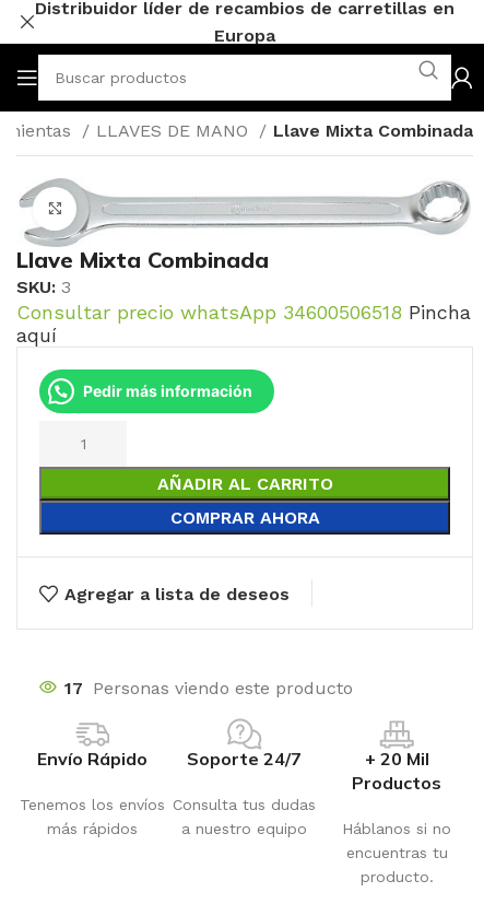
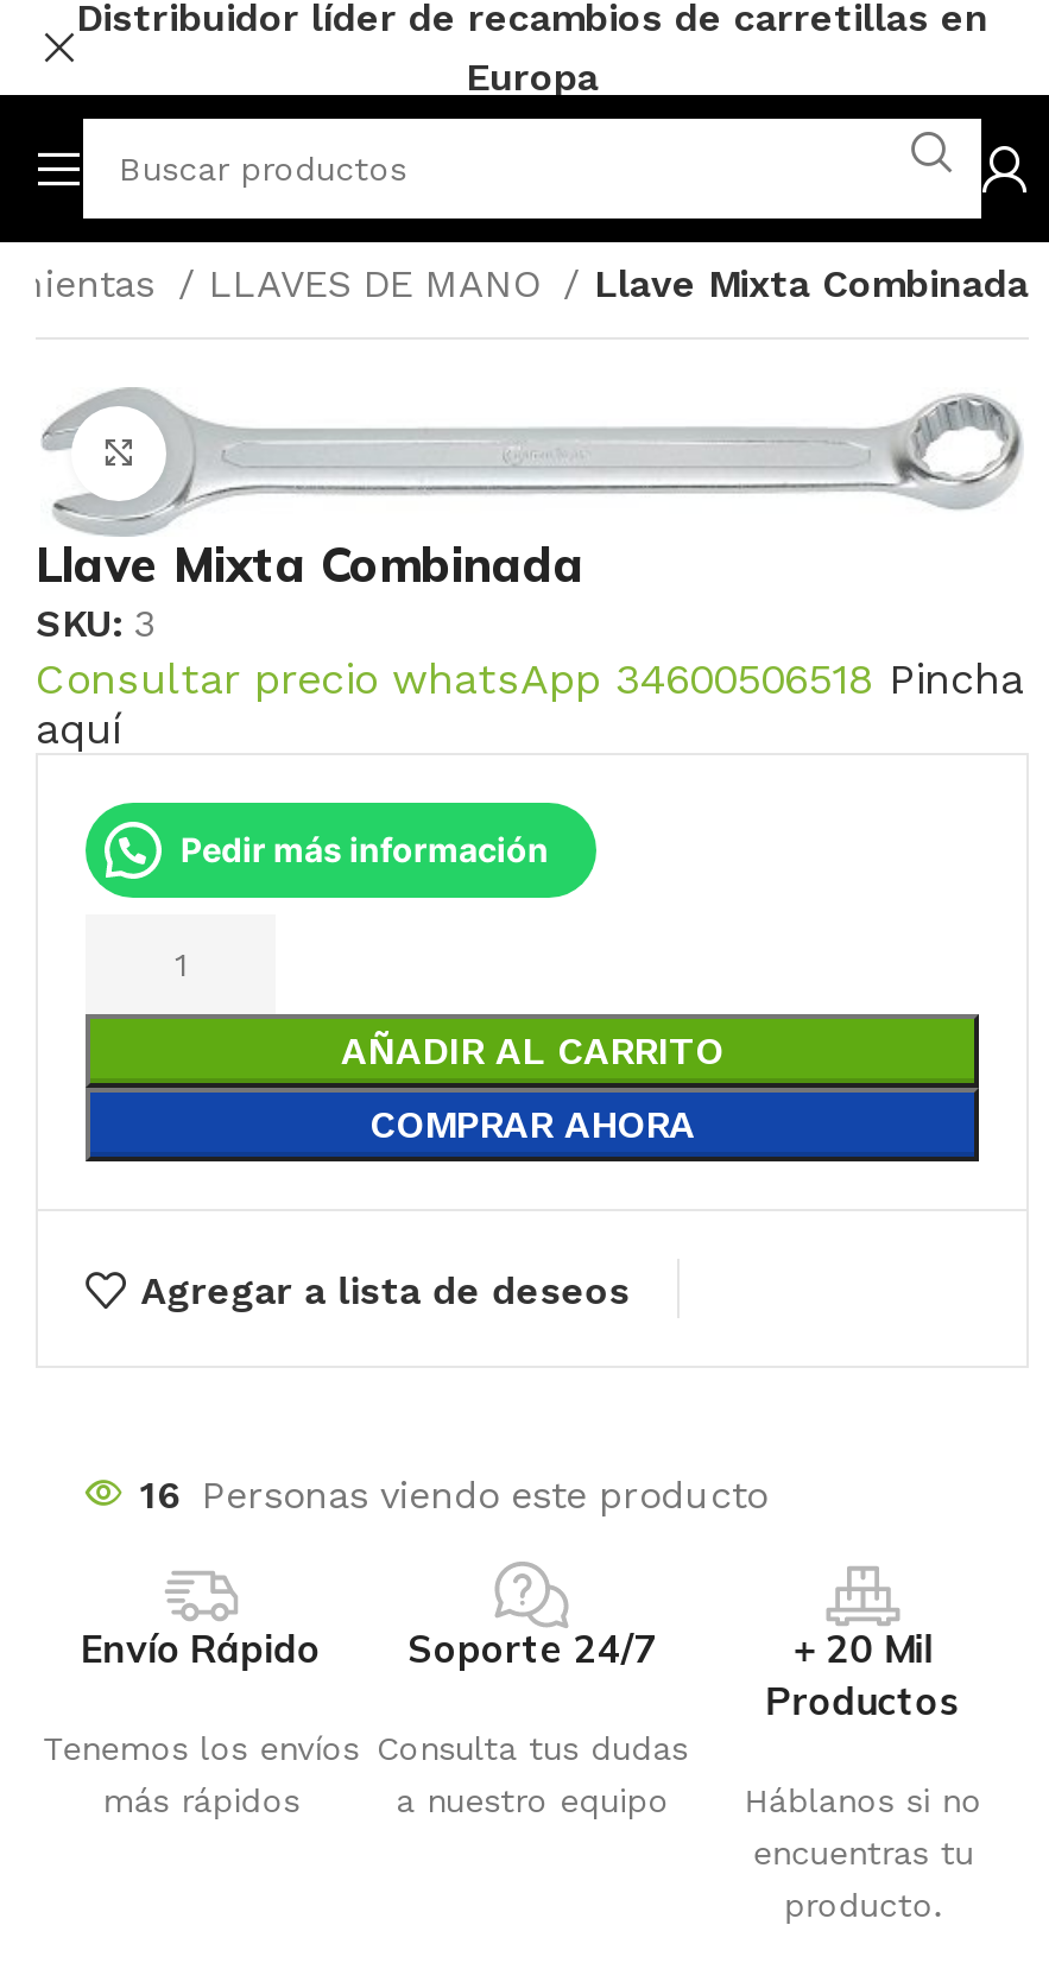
[64,678,353,698] 17 Personas viendo este producto -> [140,1472,767,1517] 16 Personas viendo este producto

